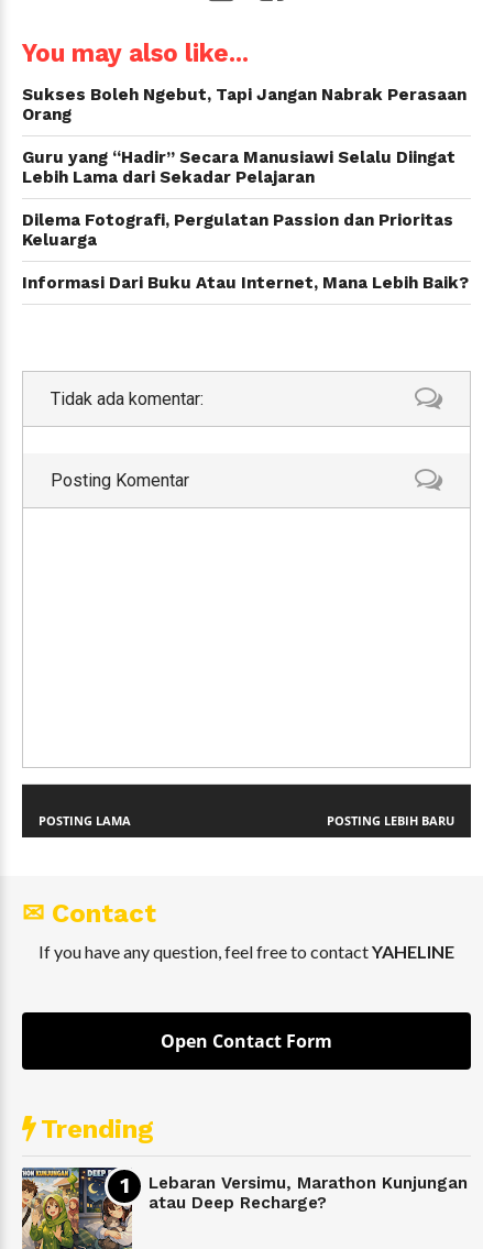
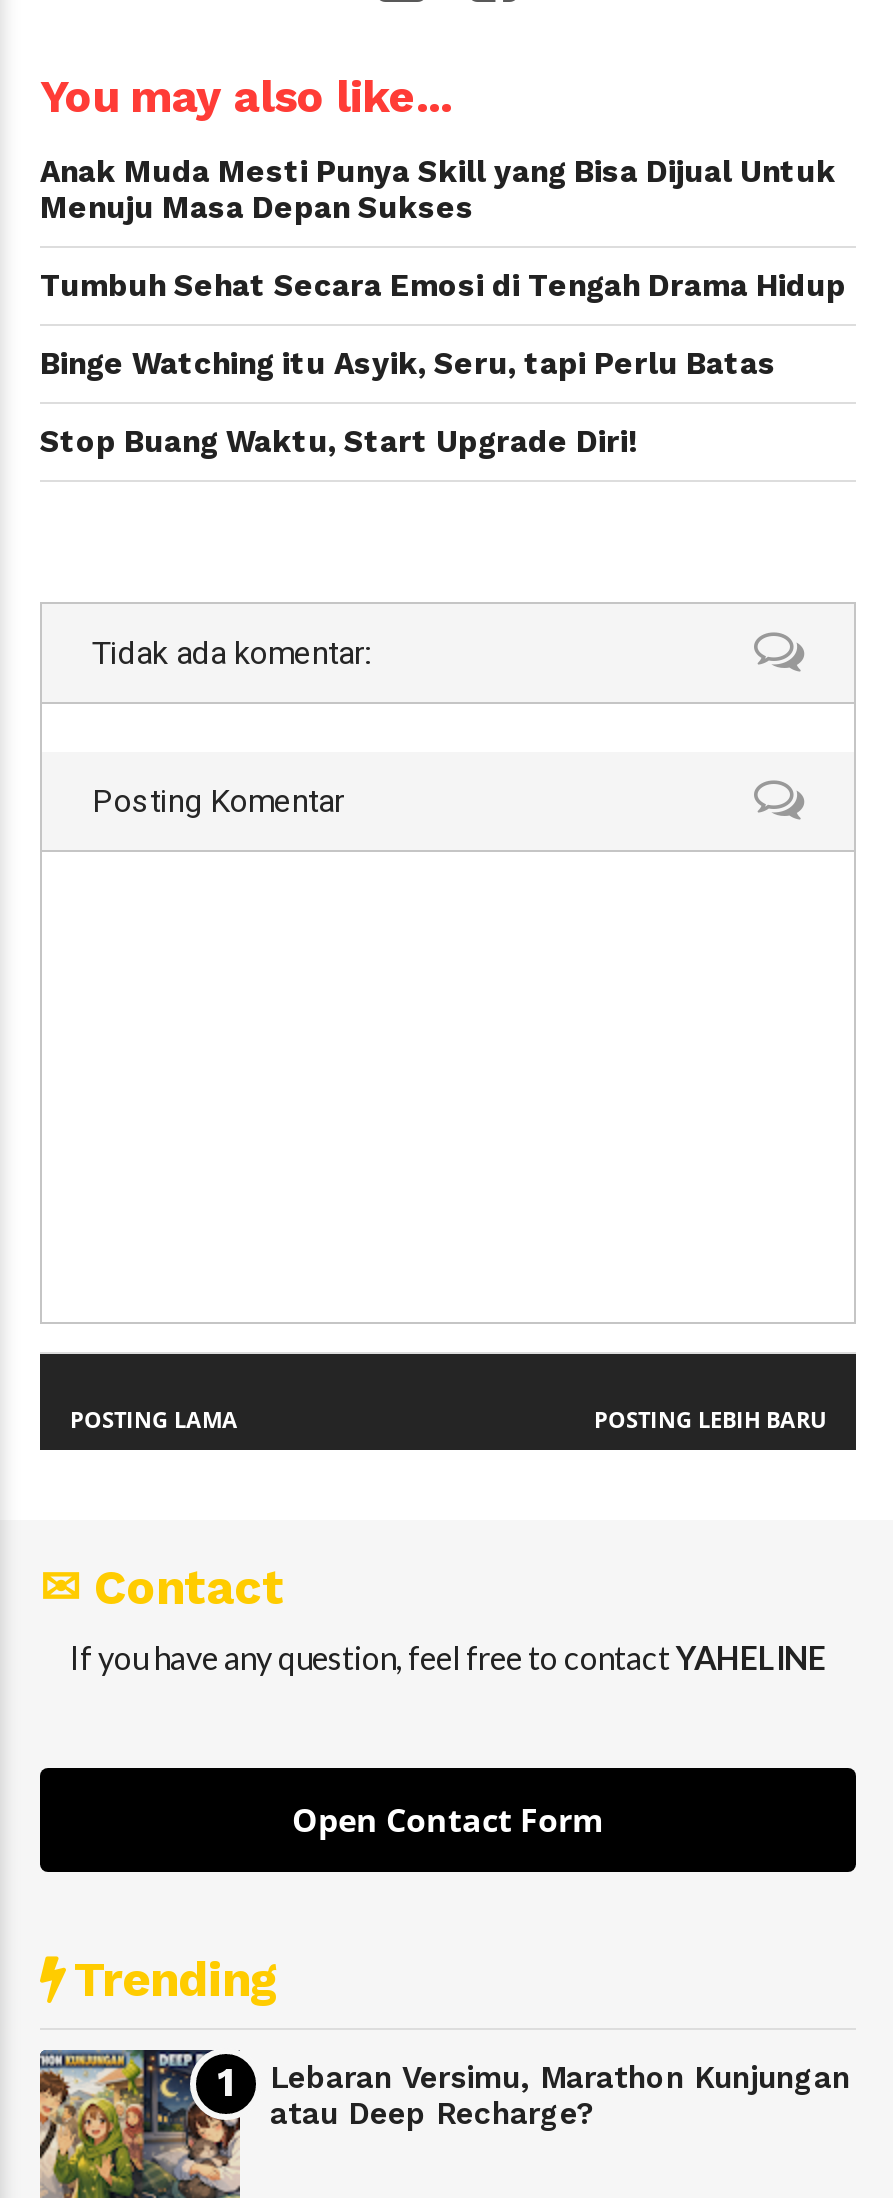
[22,84,466,124] Sukses Boleh Ngebut, Tapi Jangan Nabrak Perasaan | Orang -> [40,153,836,225] Anak Muda Mesti Punya Skill yang Bisa Dijual Untuk | Menuju Masa Depan Sukses
[22,147,455,187] Guru yang “Hadir” Secara Manusiawi Selalu Diingat | Lebih Lama dari Sekadar Pelajaran -> [40,267,846,303] Tumbuh Sehat Secara Emosi di Tengah Drama Hidup
[22,210,453,249] Dilema Fotografi, Pergulatan Passion dan Prioritas | Keluarga -> [40,345,776,381] Binge Watching itu Asyik, Seru, tapi Perlu Batas
[22,273,469,292] Informasi Dari Buku Atau Internet, Mana Lebih Baik? -> [40,423,638,459] Stop Buang Waktu, Start Upgrade Diri!

